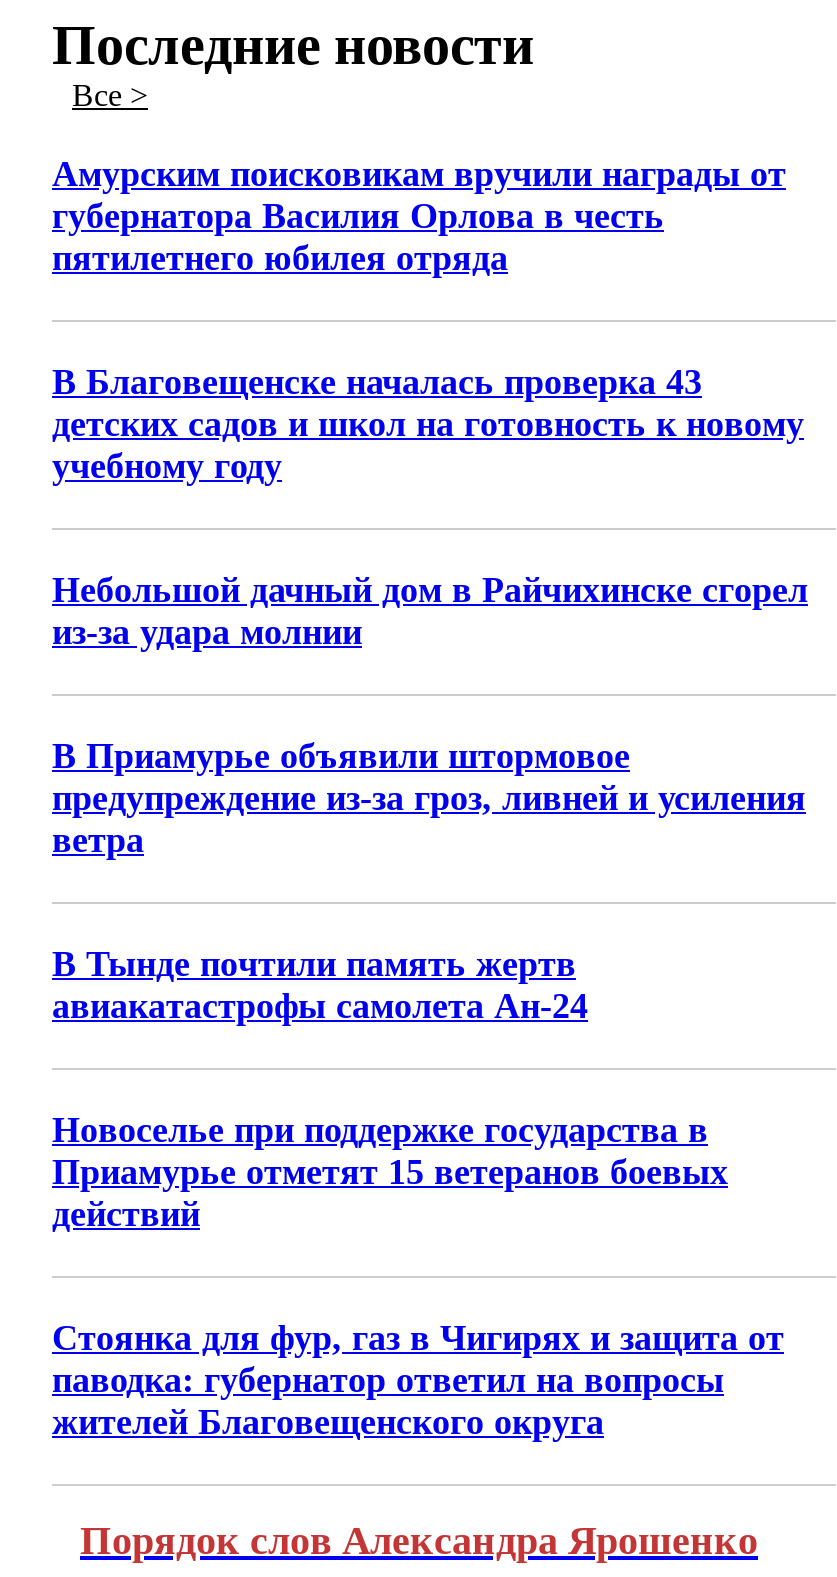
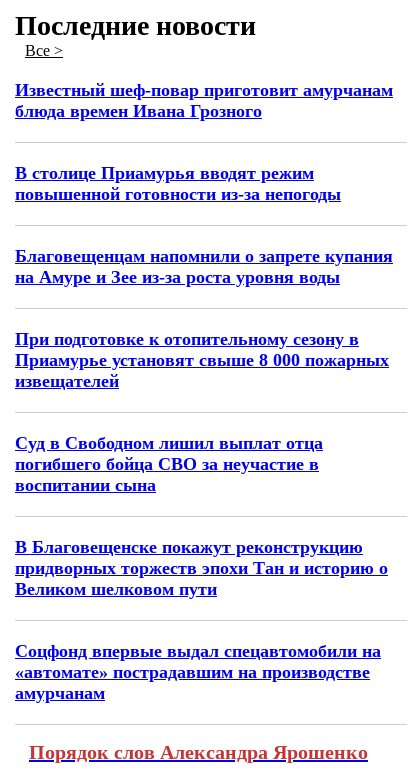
[52,155,786,279] Амурским поисковикам вручили награды от | губернатора Василия Орлова в честь | пятилетнего юбилея отряда -> [15,80,393,121] Известный шеф-повар приготовит амурчанам | блюда времен Ивана Грозного
[52,363,804,487] В Благовещенске началась проверка 43 | детских садов и школ на готовность к новому | учебному году -> [15,163,341,204] В столице Приамурья вводят режим | повышенной готовности из-за непогоды
[52,571,808,653] Небольшой дачный дом в Райчихинске сгорел | из-за удара молнии -> [15,246,393,287] Благовещенцам напомнили о запрете купания | на Амуре и Зее из-за роста уровня воды
[52,737,806,861] В Приамурье объявили штормовое | предупреждение из-за гроз, ливней и усиления | ветра -> [15,329,389,391] При подготовке к отопительному сезону в | Приамурье установят свыше 8 000 пожарных | извещателей
[52,945,588,1027] В Тынде почтили память жертв | авиакатастрофы самолета Ан-24 -> [15,433,323,495] Суд в Свободном лишил выплат отца | погибшего бойца СВО за неучастие в | воспитании сына
[52,1111,728,1235] Новоселье при поддержке государства в | Приамурье отметят 15 ветеранов боевых | действий -> [15,537,388,599] В Благовещенске покажут реконструкцию | придворных торжеств эпохи Тан и историю о | Великом шелковом пути
[52,1319,784,1443] Стоянка для фур, газ в Чигирях и защита от | паводка: губернатор ответил на вопросы | жителей Благовещенского округа -> [15,641,381,703] Соцфонд впервые выдал спецавтомобили на | «автомате» пострадавшим на производстве | амурчанам

